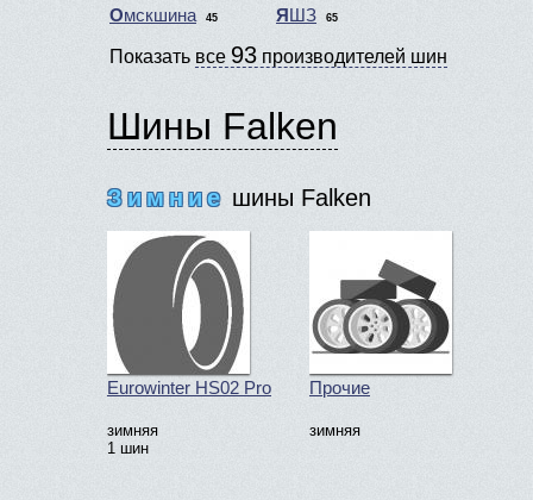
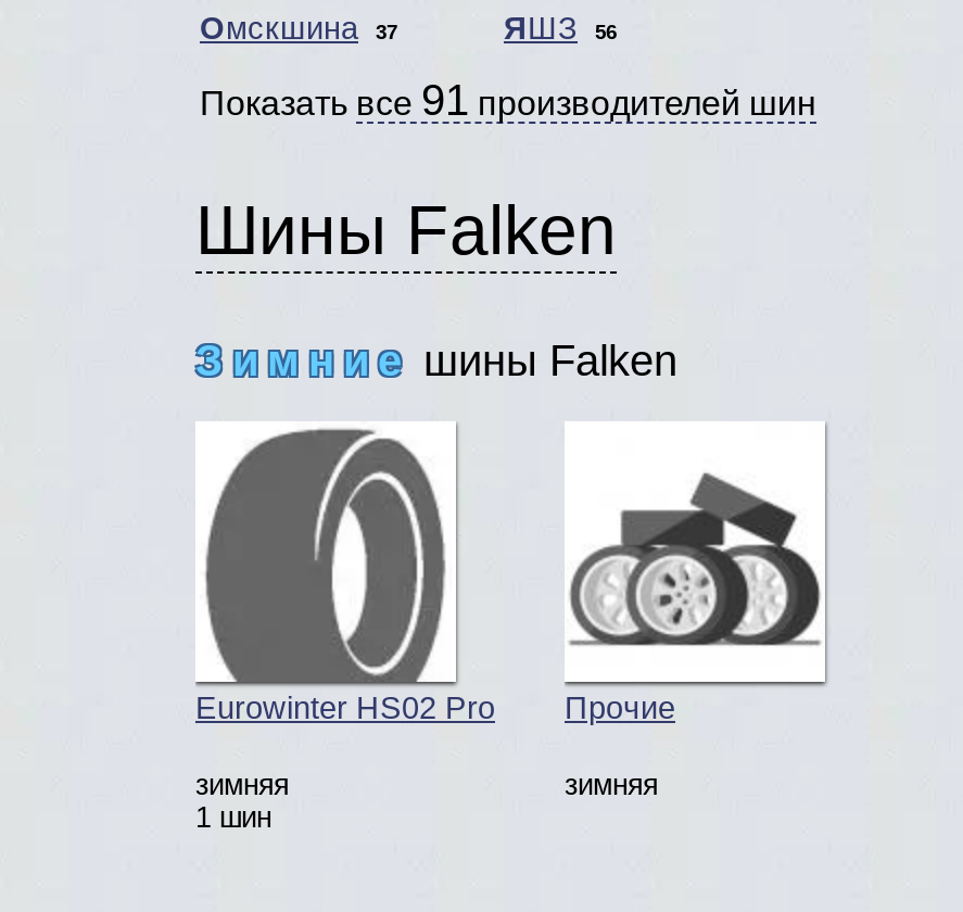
[124,6,218,25] Омскшина 45 -> [226,11,397,46] Омскшина 37
[289,6,338,25] ЯШЗ 65 -> [528,11,617,46] ЯШЗ 56
[109,42,447,68] Показать все 93 производителей шин -> [200,76,816,124] Показать все 91 производителей шин

